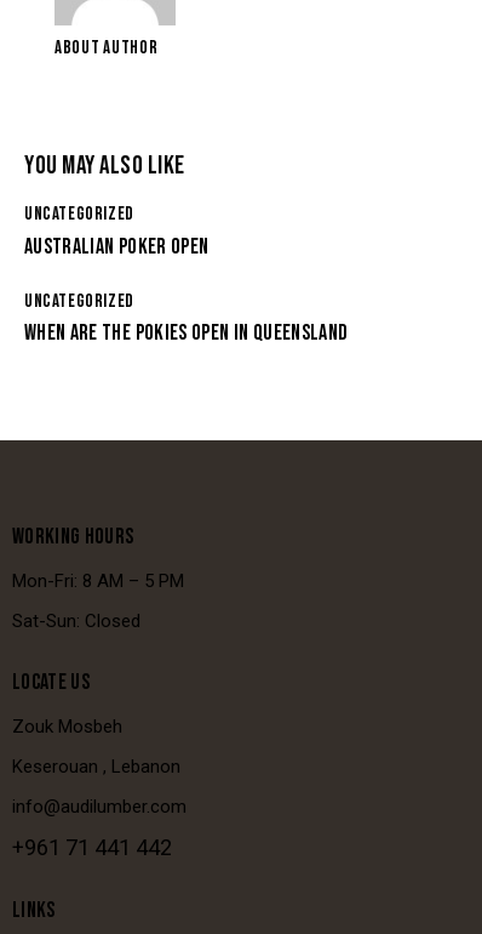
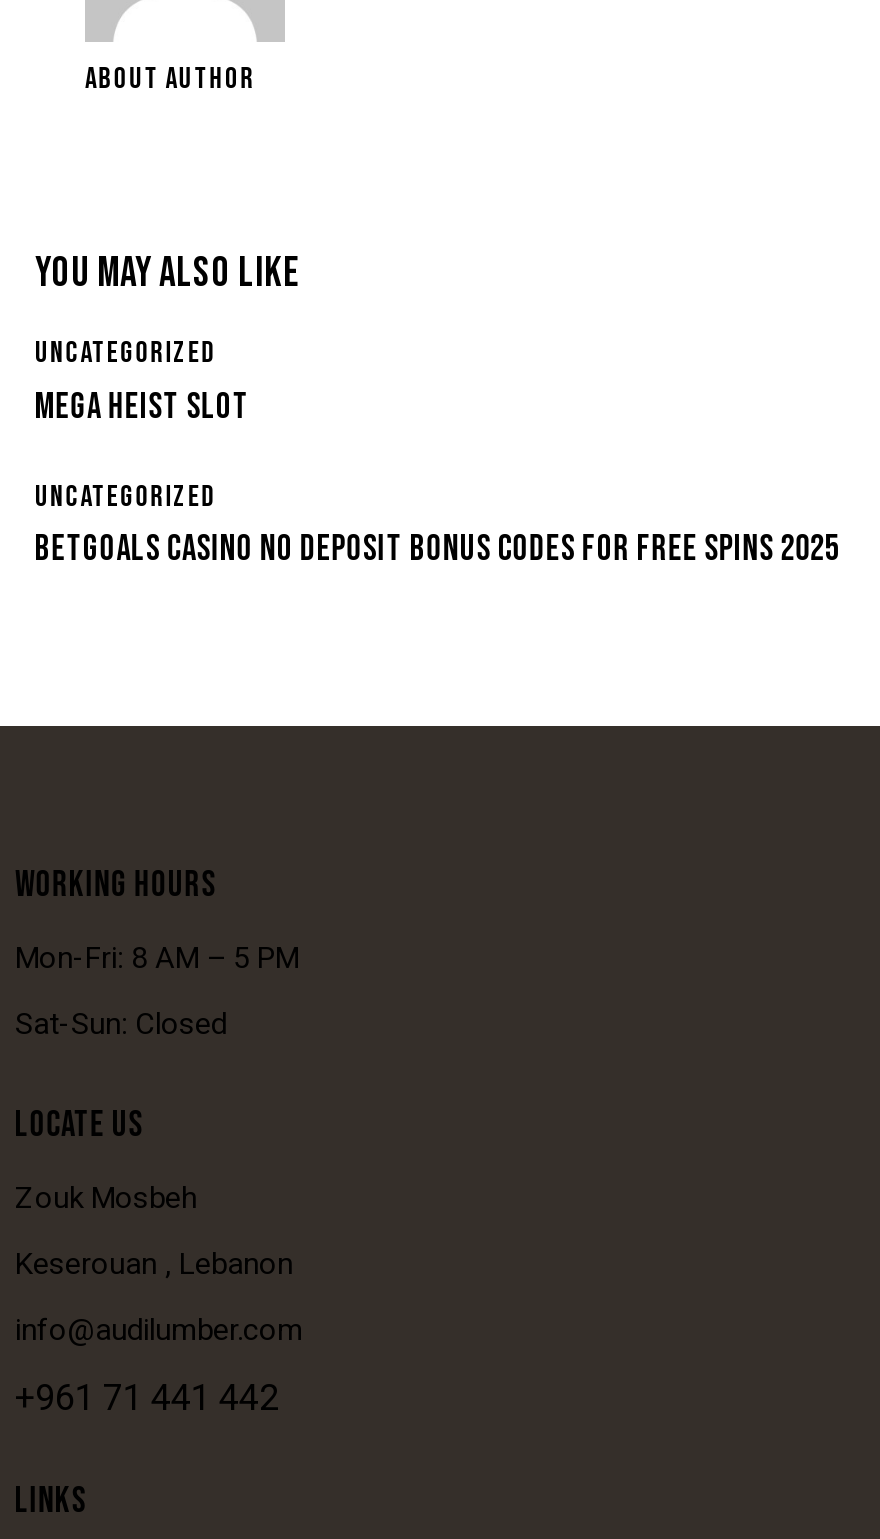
[24,233,209,259] AUSTRALIAN POKER OPEN -> [35,385,249,427] MEGA HEIST SLOT
[24,320,348,346] WHEN ARE THE POKIES OPEN IN QUEENSLAND -> [35,528,840,570] BETGOALS CASINO NO DEPOSIT BONUS CODES FOR FREE SPINS 2025

